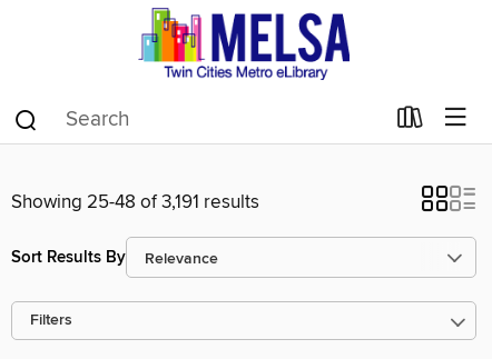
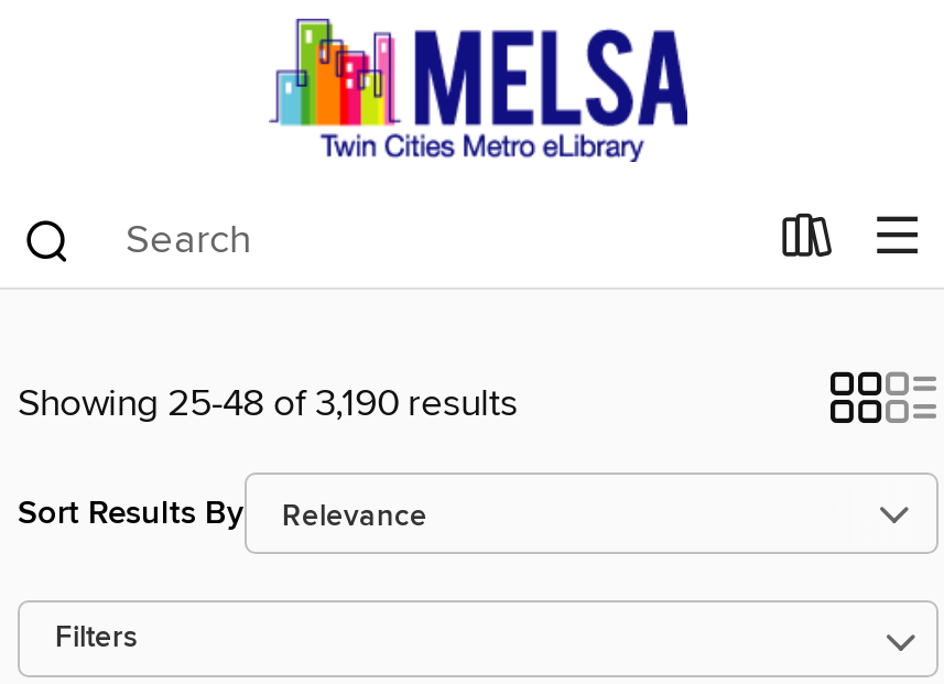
[11,190,259,215] Showing 25-48 of 3,191 results -> [18,380,518,428] Showing 25-48 of 3,190 results

